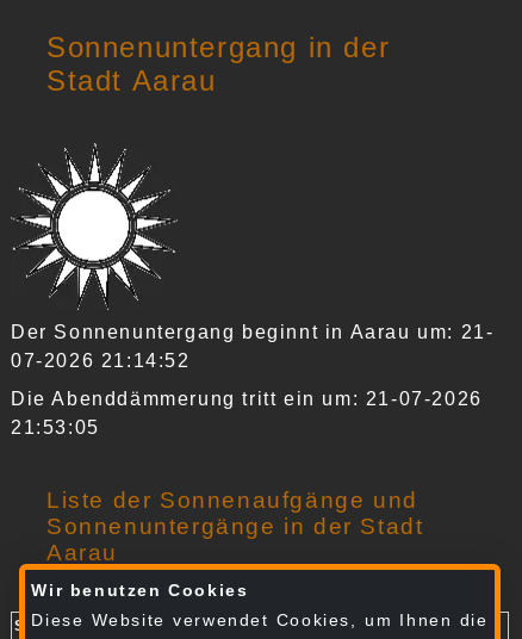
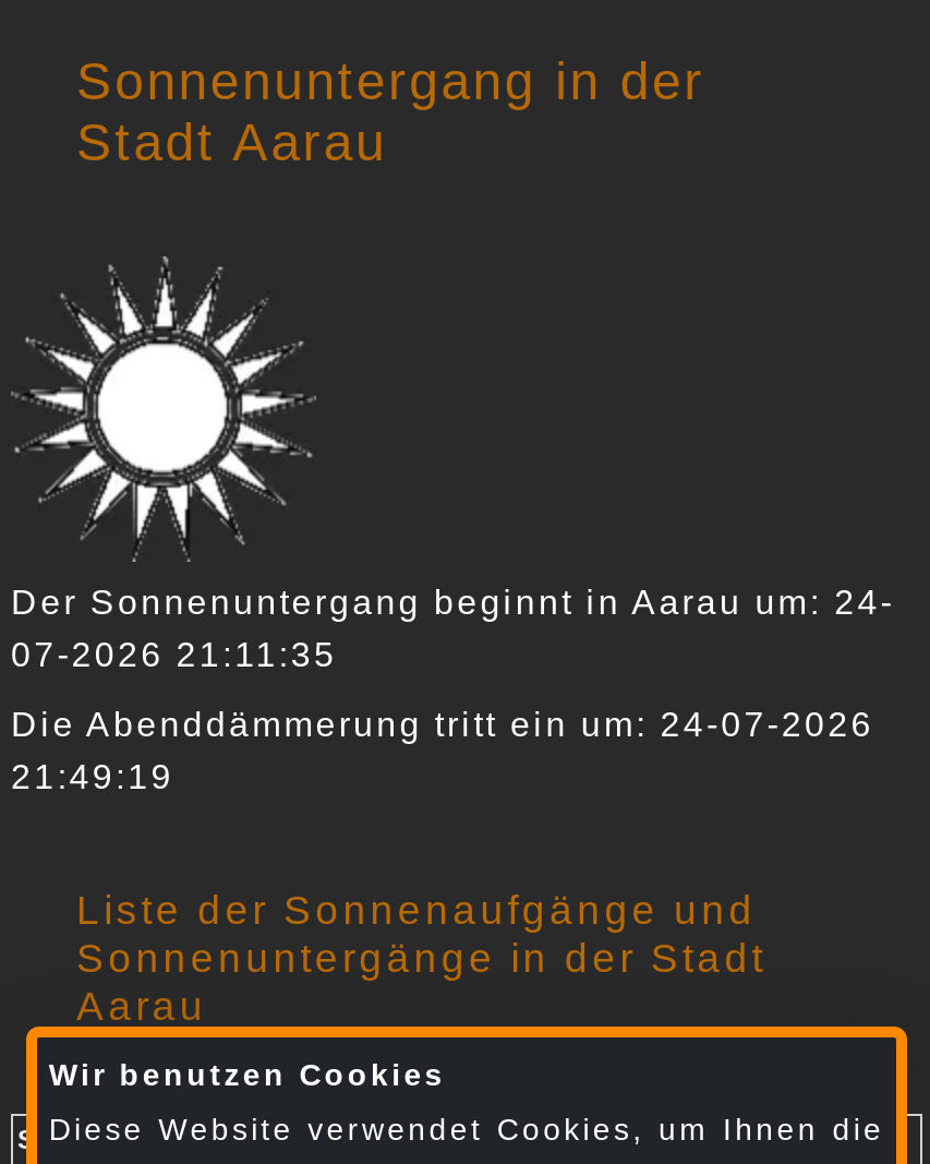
[11,322,494,342] Der Sonnenuntergang beginnt in Aarau um: 21- -> [11,584,895,621] Der Sonnenuntergang beginnt in Aarau um: 24-
[11,350,190,371] 07-2026 21:14:52 -> [11,636,337,673] 07-2026 21:11:35
[11,389,482,409] Die Abenddämmerung tritt ein um: 21-07-2026 -> [11,706,874,743] Die Abenddämmerung tritt ein um: 24-07-2026
[11,417,100,438] 21:53:05 -> [11,758,174,795] 21:49:19

